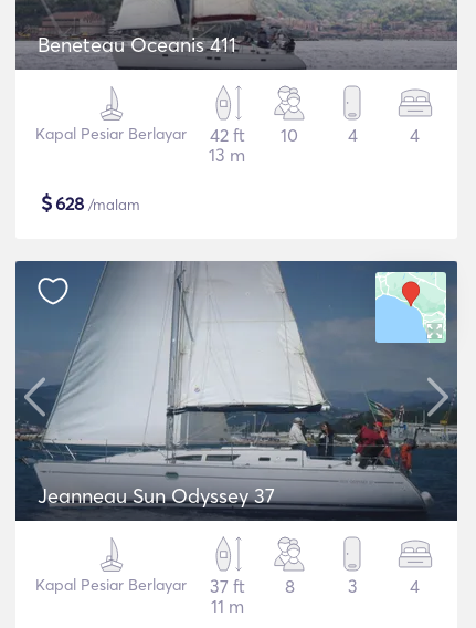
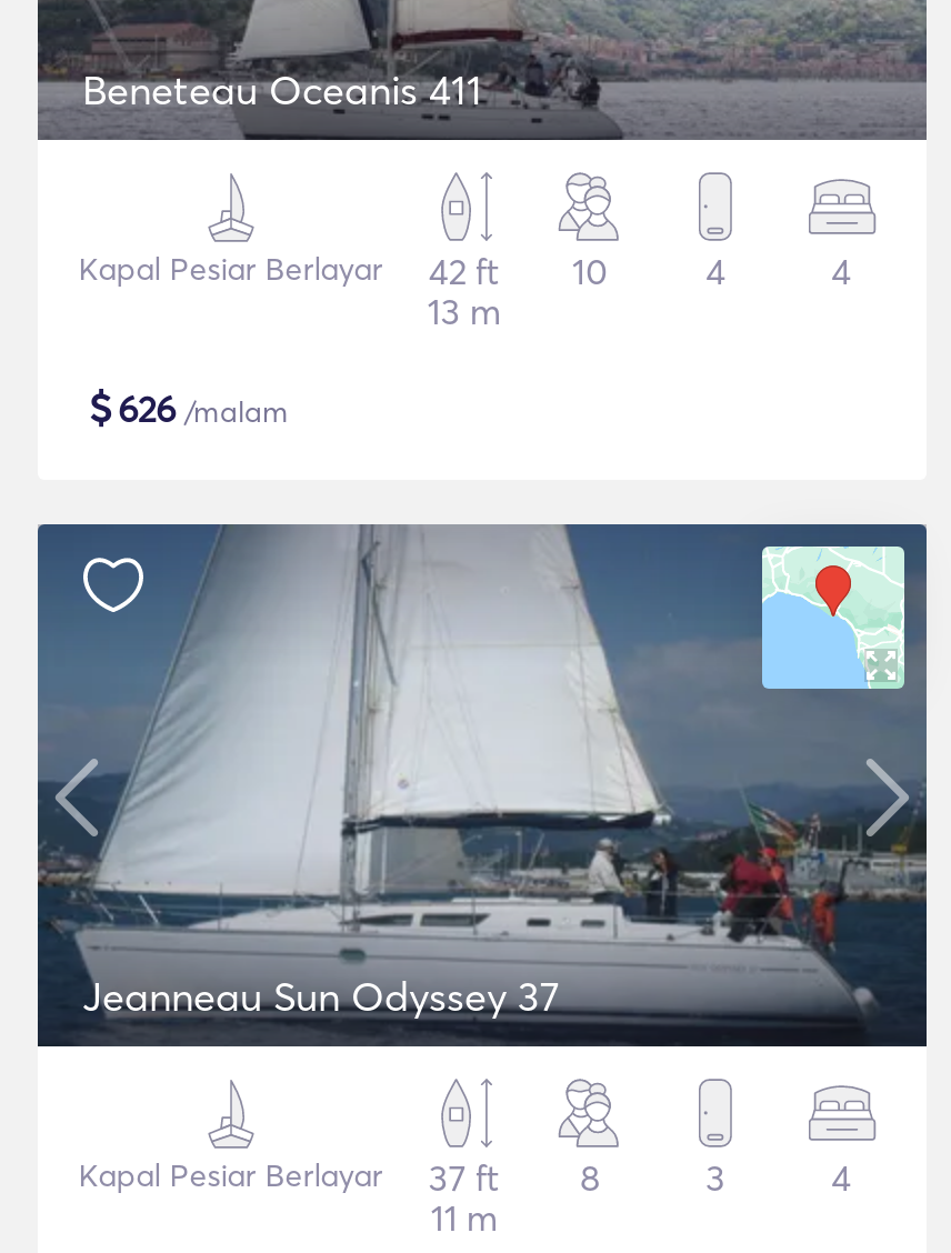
[41,190,140,216] $628 /malam -> [89,382,289,433] $626 /malam

